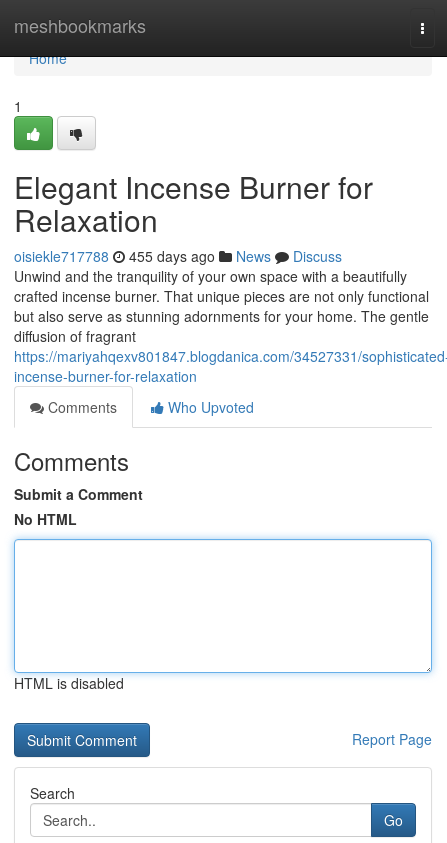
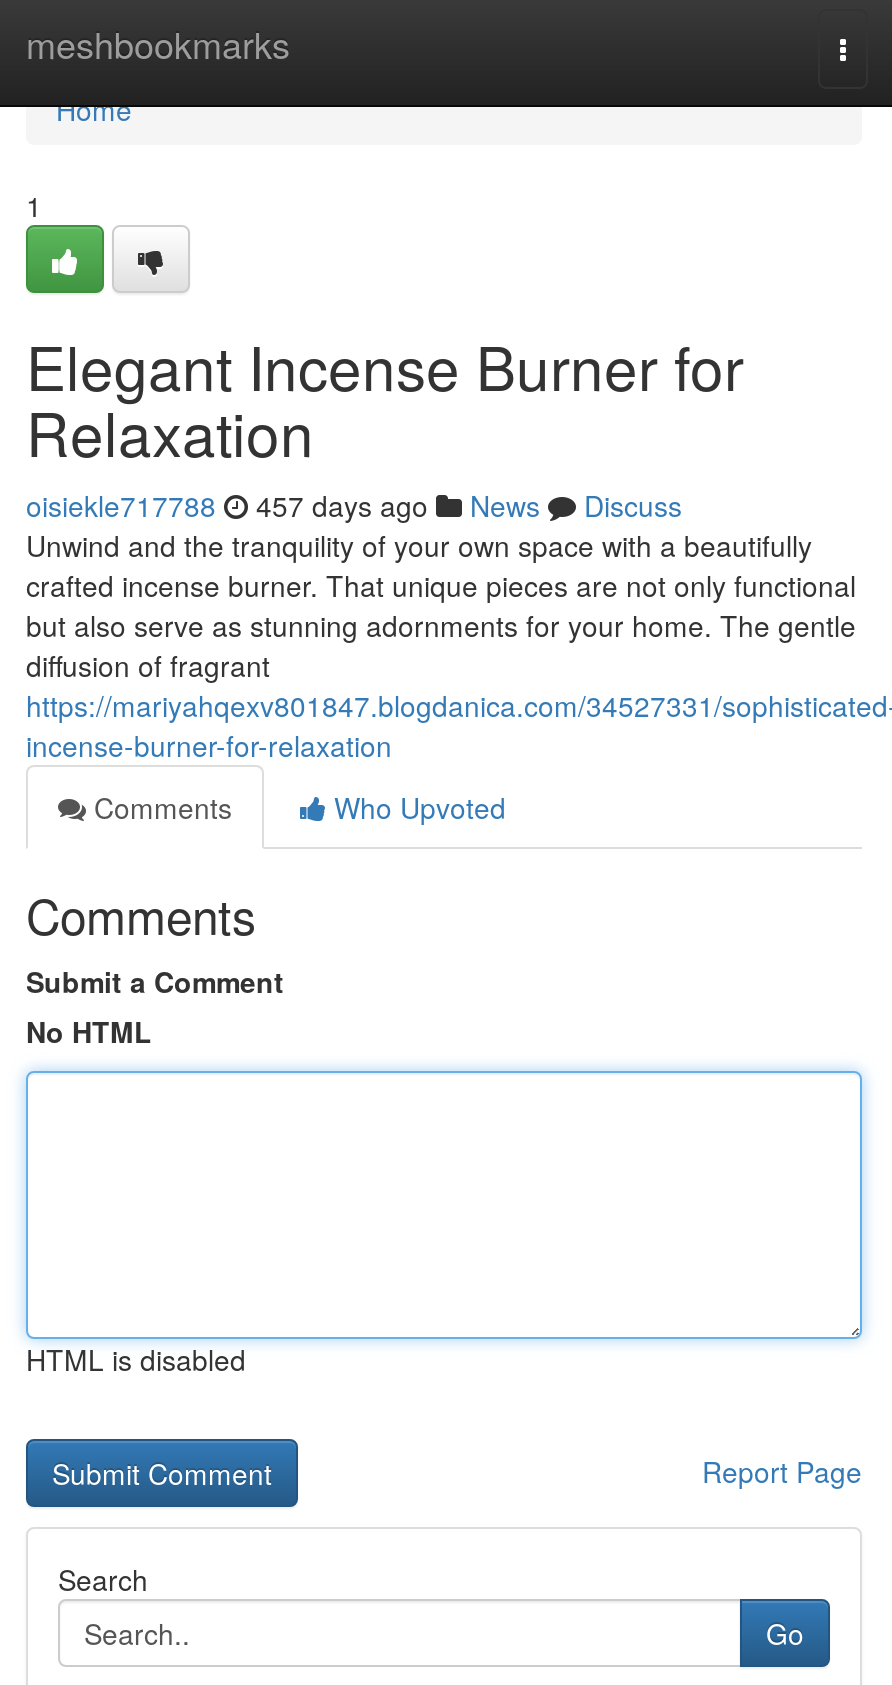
[14,246,342,266] oisiekle717788 455 days ago News Discuss -> [26,485,682,525] oisiekle717788 457 days ago News Discuss

